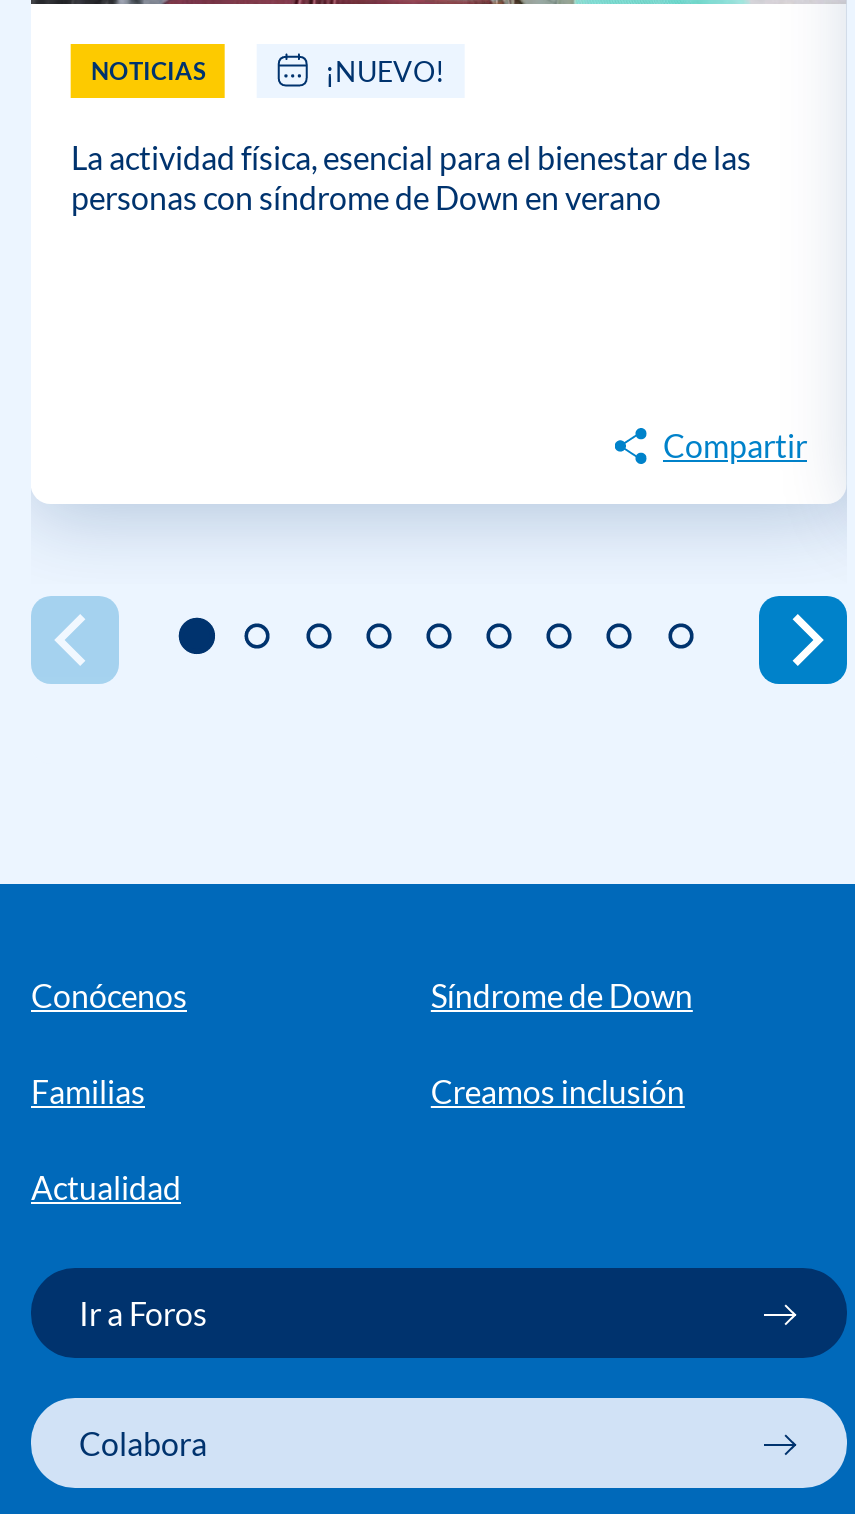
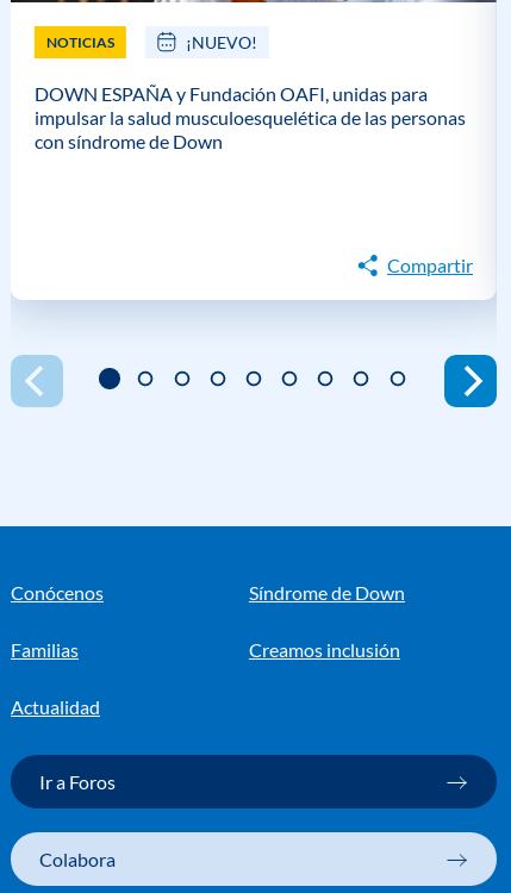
[71,138,751,216] La actividad física, esencial para el bienestar de las | personas con síndrome de Down en verano -> [35,82,466,153] DOWN ESPAÑA y Fundación OAFI, unidas para | impulsar la salud musculoesquelética de las personas | con síndrome de Down

